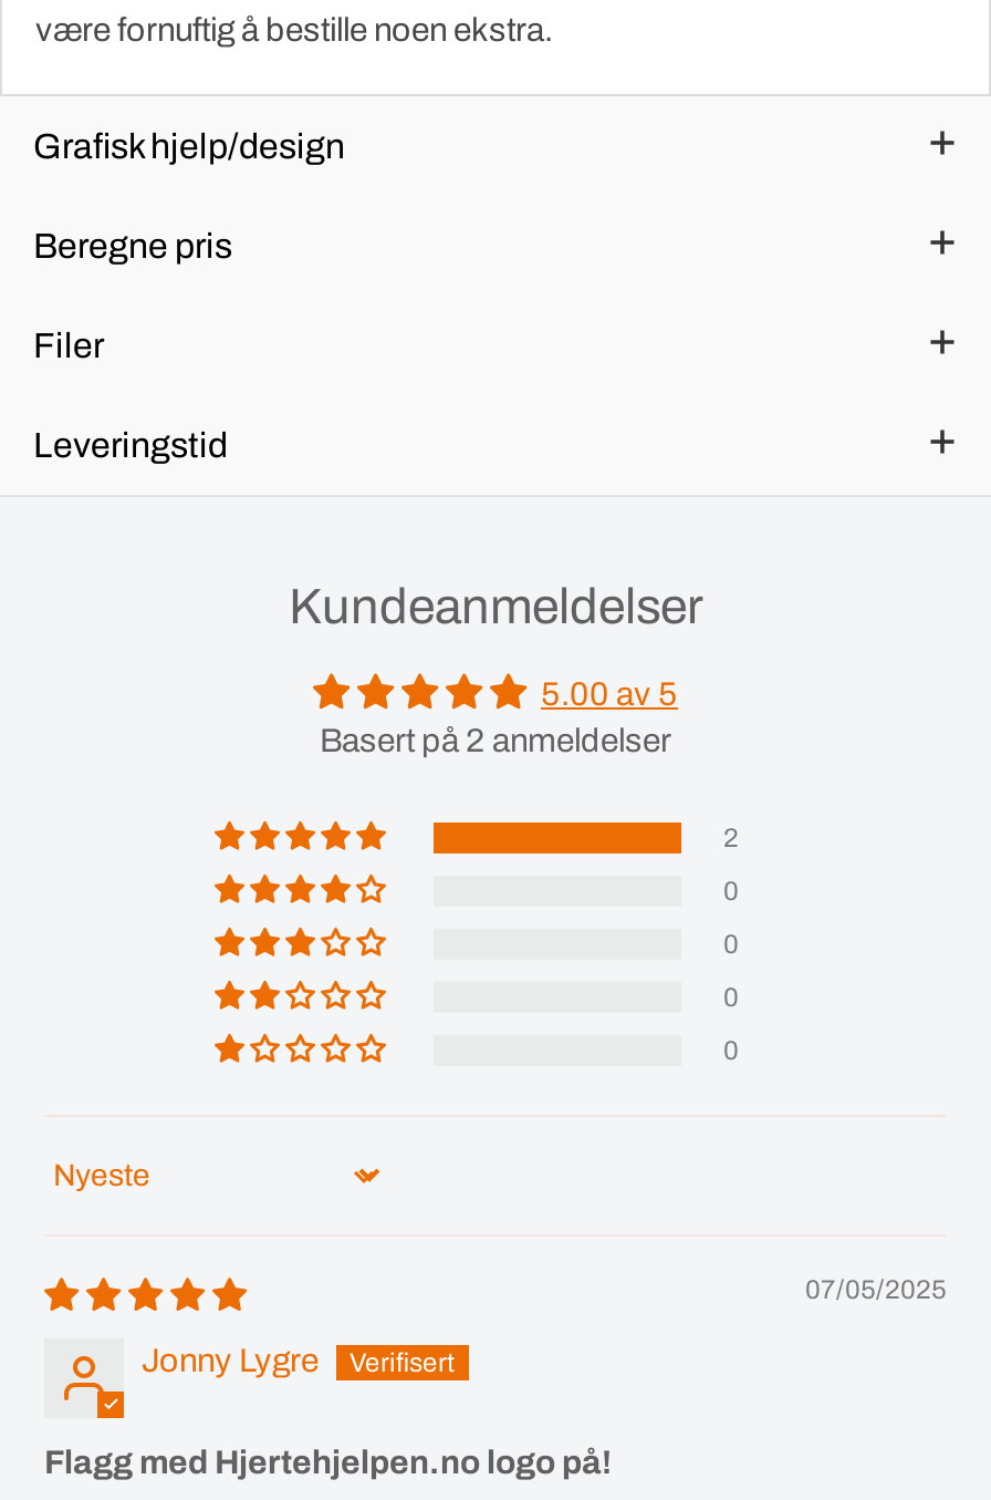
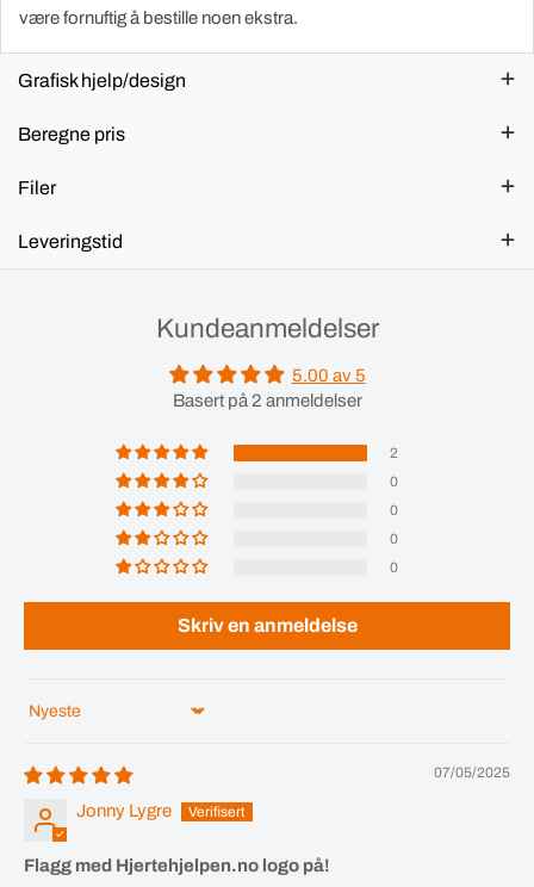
none -> [177,615,357,635] Skriv en anmeldelse

